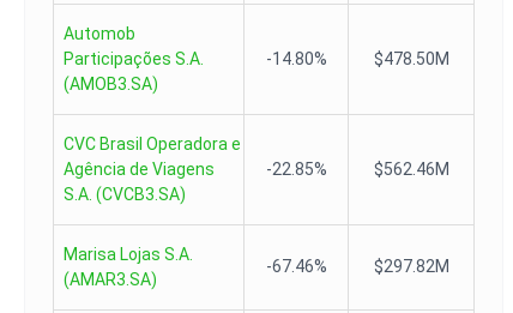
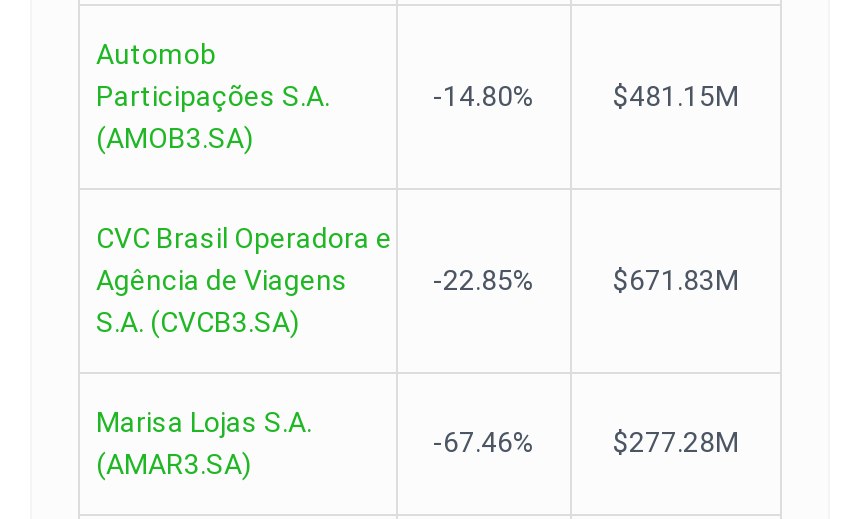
[373,49,449,68] $478.50M -> [613,80,739,112] $481.15M
[373,159,449,179] $562.46M -> [613,264,739,296] $671.83M
[373,257,449,276] $297.82M -> [613,426,739,458] $277.28M

